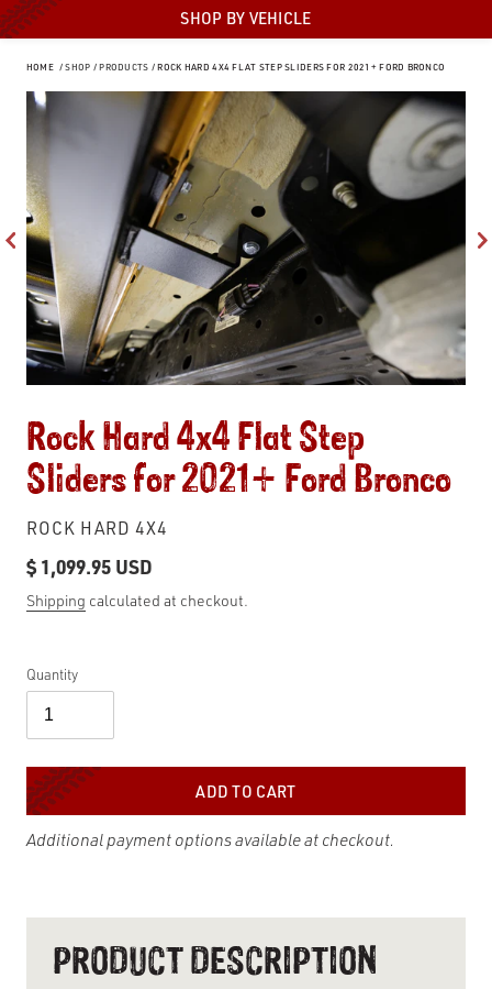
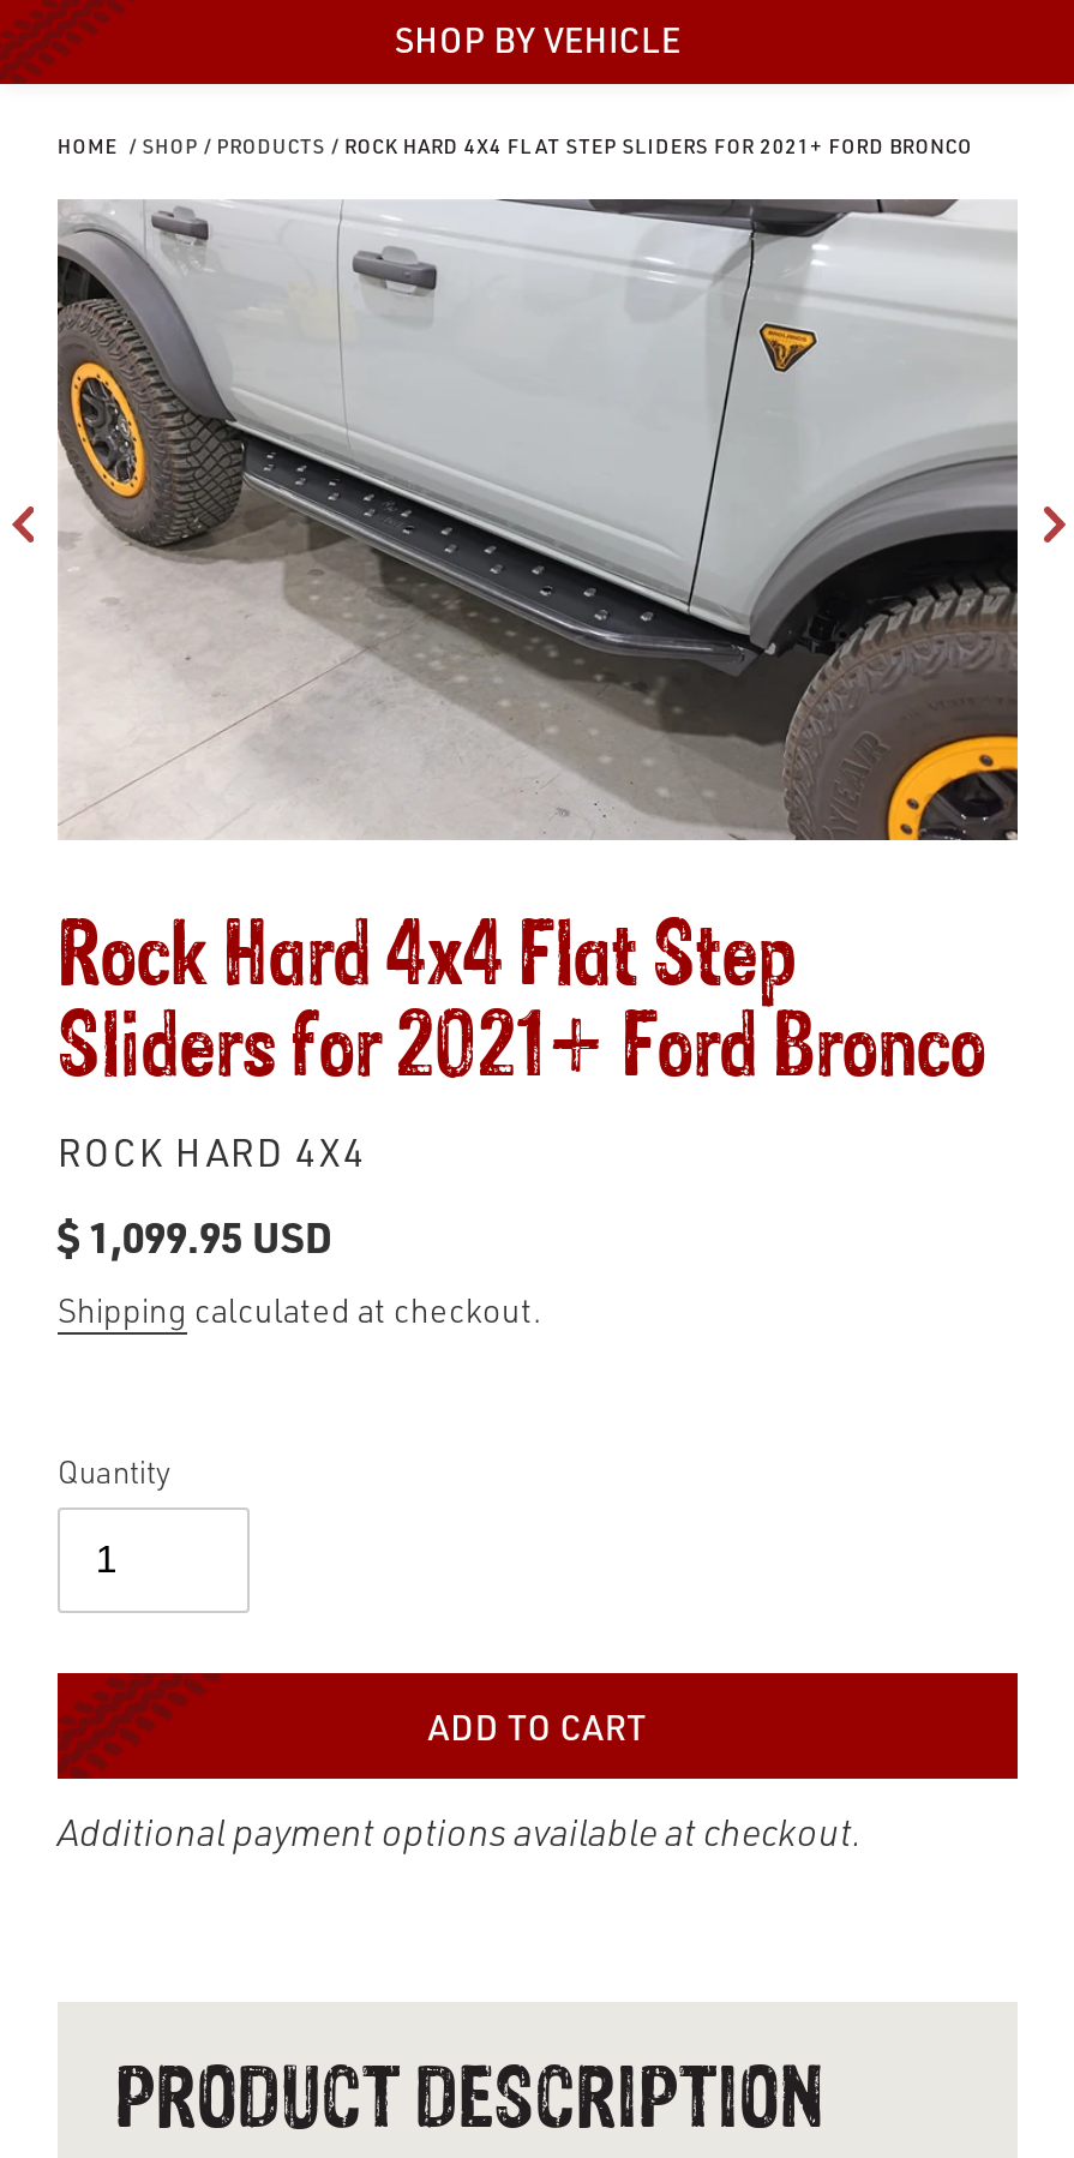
[25,90,467,386] [image] -> [58,197,1020,843] [image]

